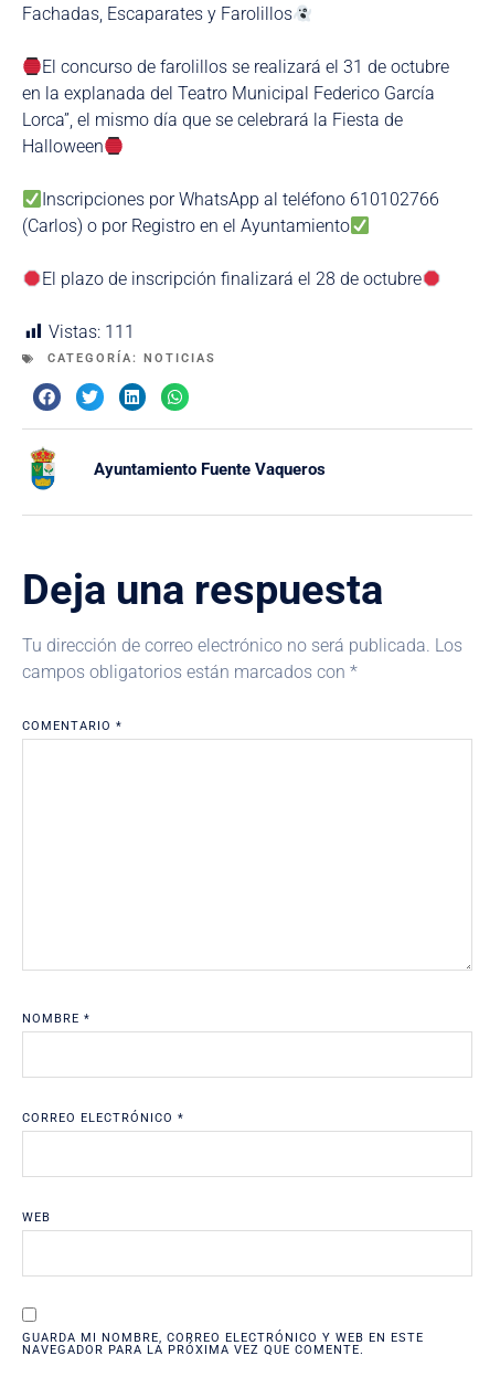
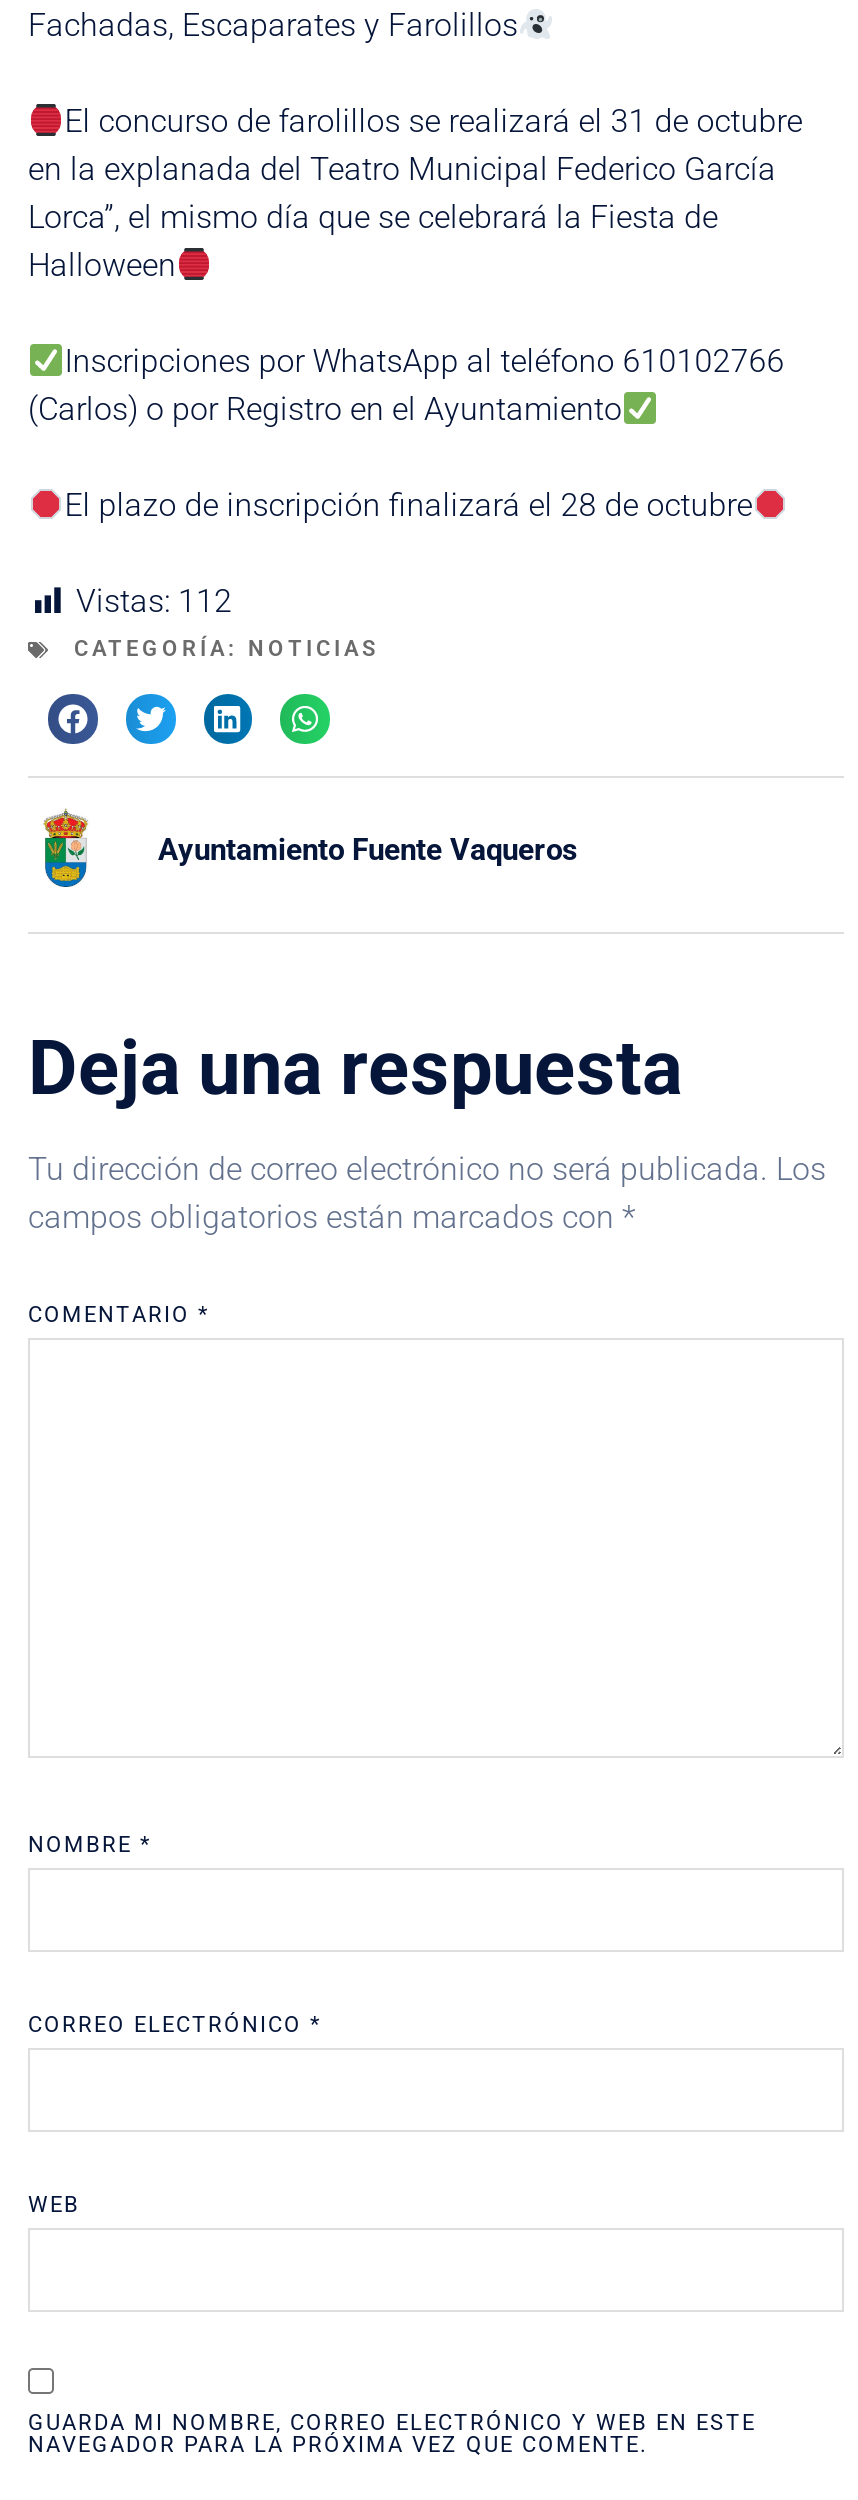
[49,321,135,342] Vistas: 111 -> [76,582,232,620] Vistas: 112

